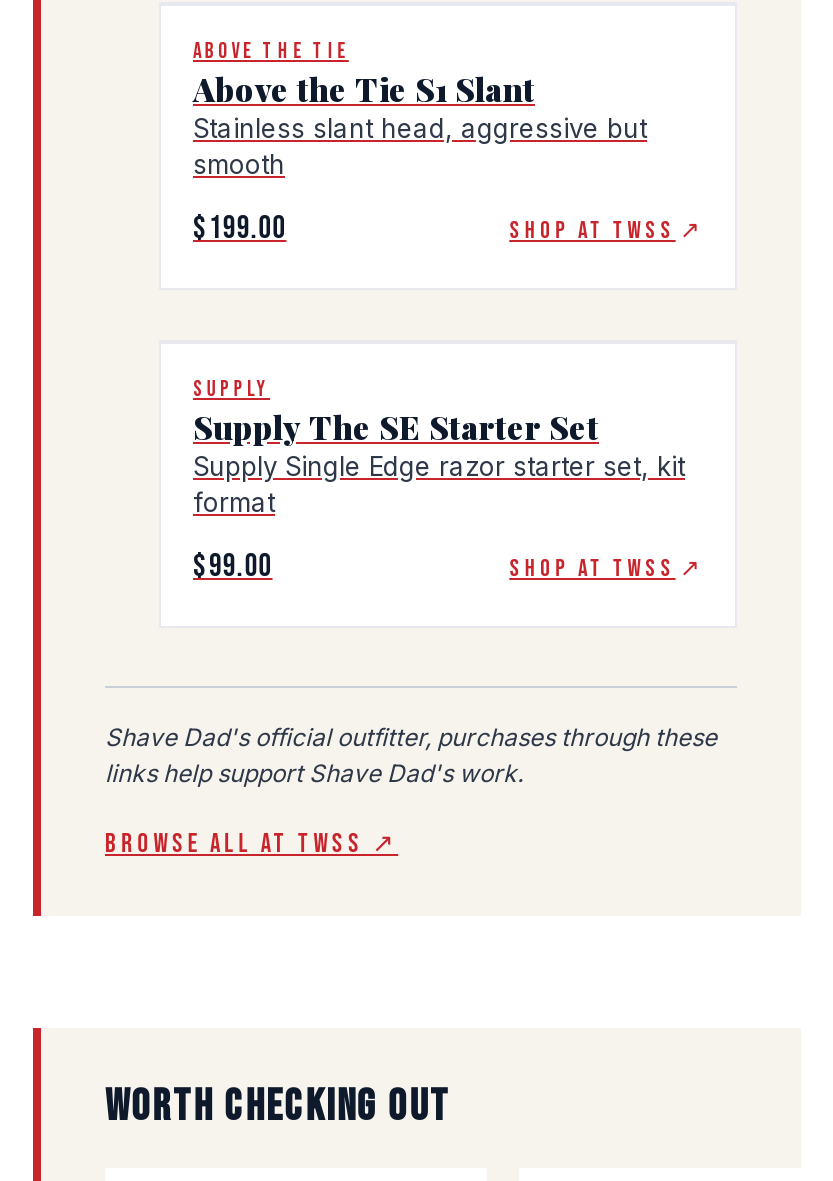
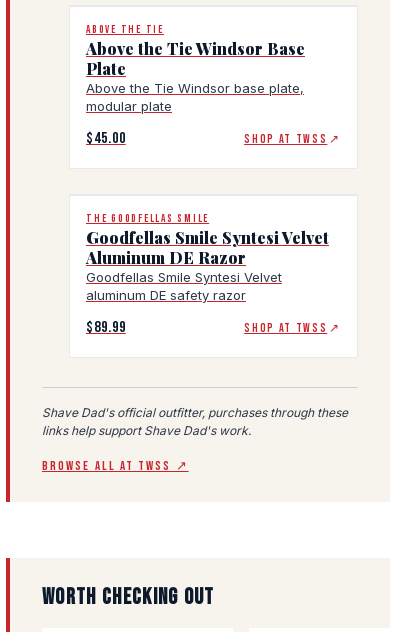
[193,67,647,179] Above the Tie S1 Slant | Stainless slant head, aggressive but | smooth -> [86,38,305,114] Above the Tie Windsor Base | Plate | Above the Tie Windsor base plate, | modular plate
[193,209,286,247] $199.00 -> [86,129,126,148] $45.00
[193,376,685,518] SUPPLY | Supply The SE Starter Set | Supply Single Edge razor starter set, kit | format -> [86,212,329,303] THE GOODFELLAS SMILE | Goodfellas Smile Syntesi Velvet | Aluminum DE Razor | Goodfellas Smile Syntesi Velvet | aluminum DE safety razor
[193,548,273,586] $99.00 -> [86,318,126,337] $89.99

